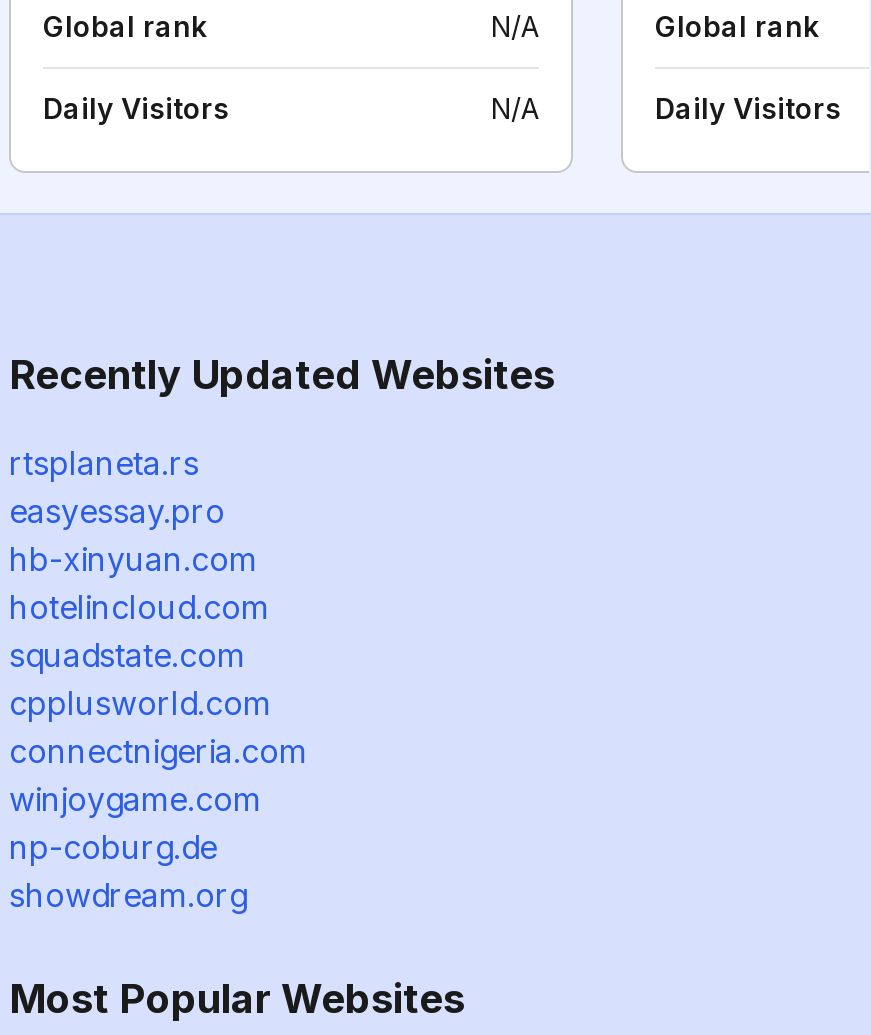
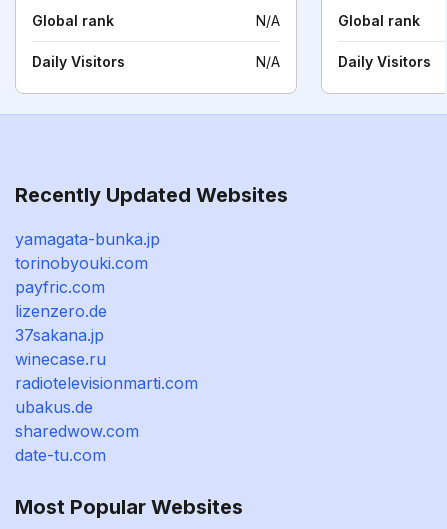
[9,443,307,915] rtsplaneta.rs | easyessay.pro | hb-xinyuan.com | hotelincloud.com | squadstate.com | cpplusworld.com | connectnigeria.com | winjoygame.com | np-coburg.de | showdream.org -> [15,229,198,465] yamagata-bunka.jp | torinobyouki.com | payfric.com | lizenzero.de | 37sakana.jp | winecase.ru | radiotelevisionmarti.com | ubakus.de | sharedwow.com | date-tu.com

